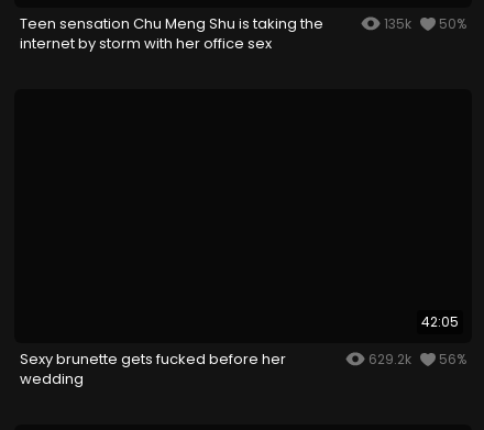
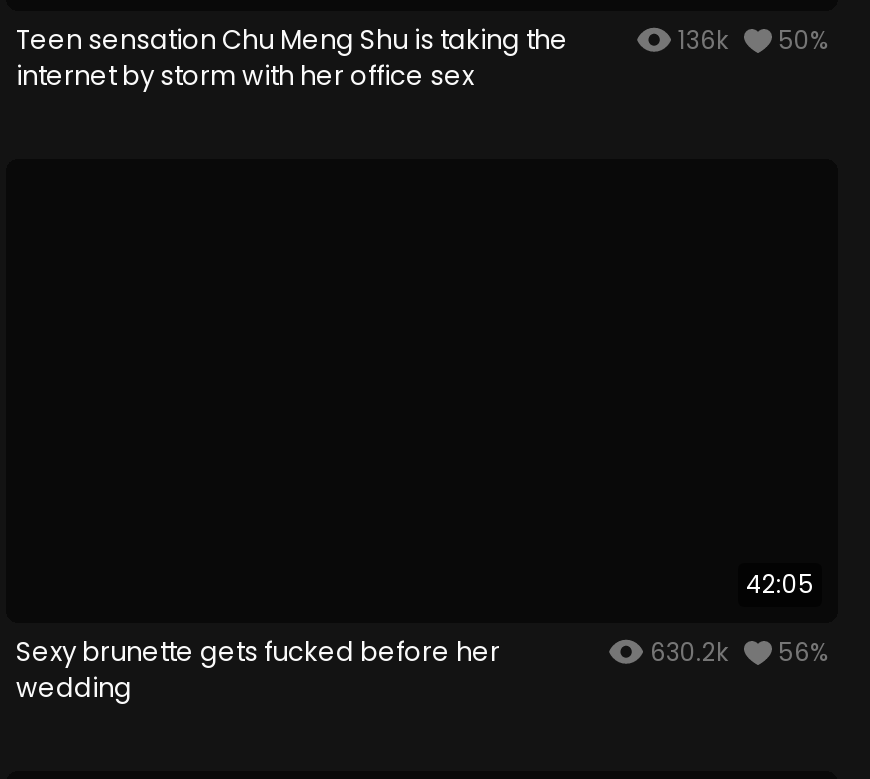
[381,14,466,32] 135k 50% -> [672,23,828,57] 136k 50%
[365,350,466,369] 629.2k 56% -> [644,635,828,669] 630.2k 56%

